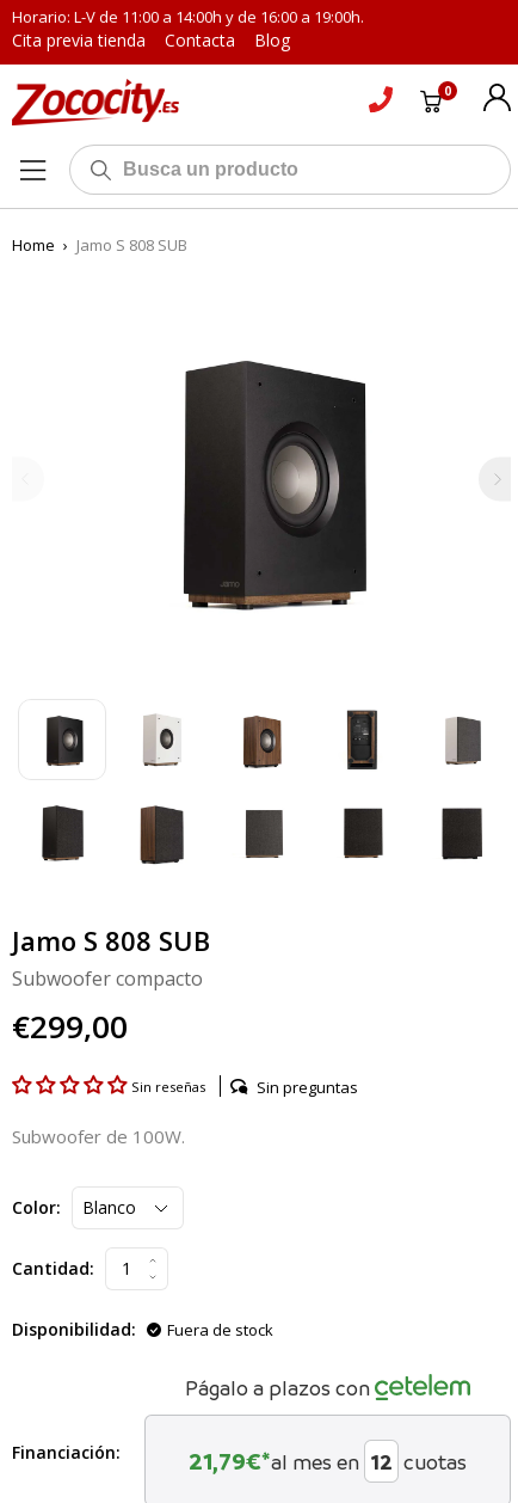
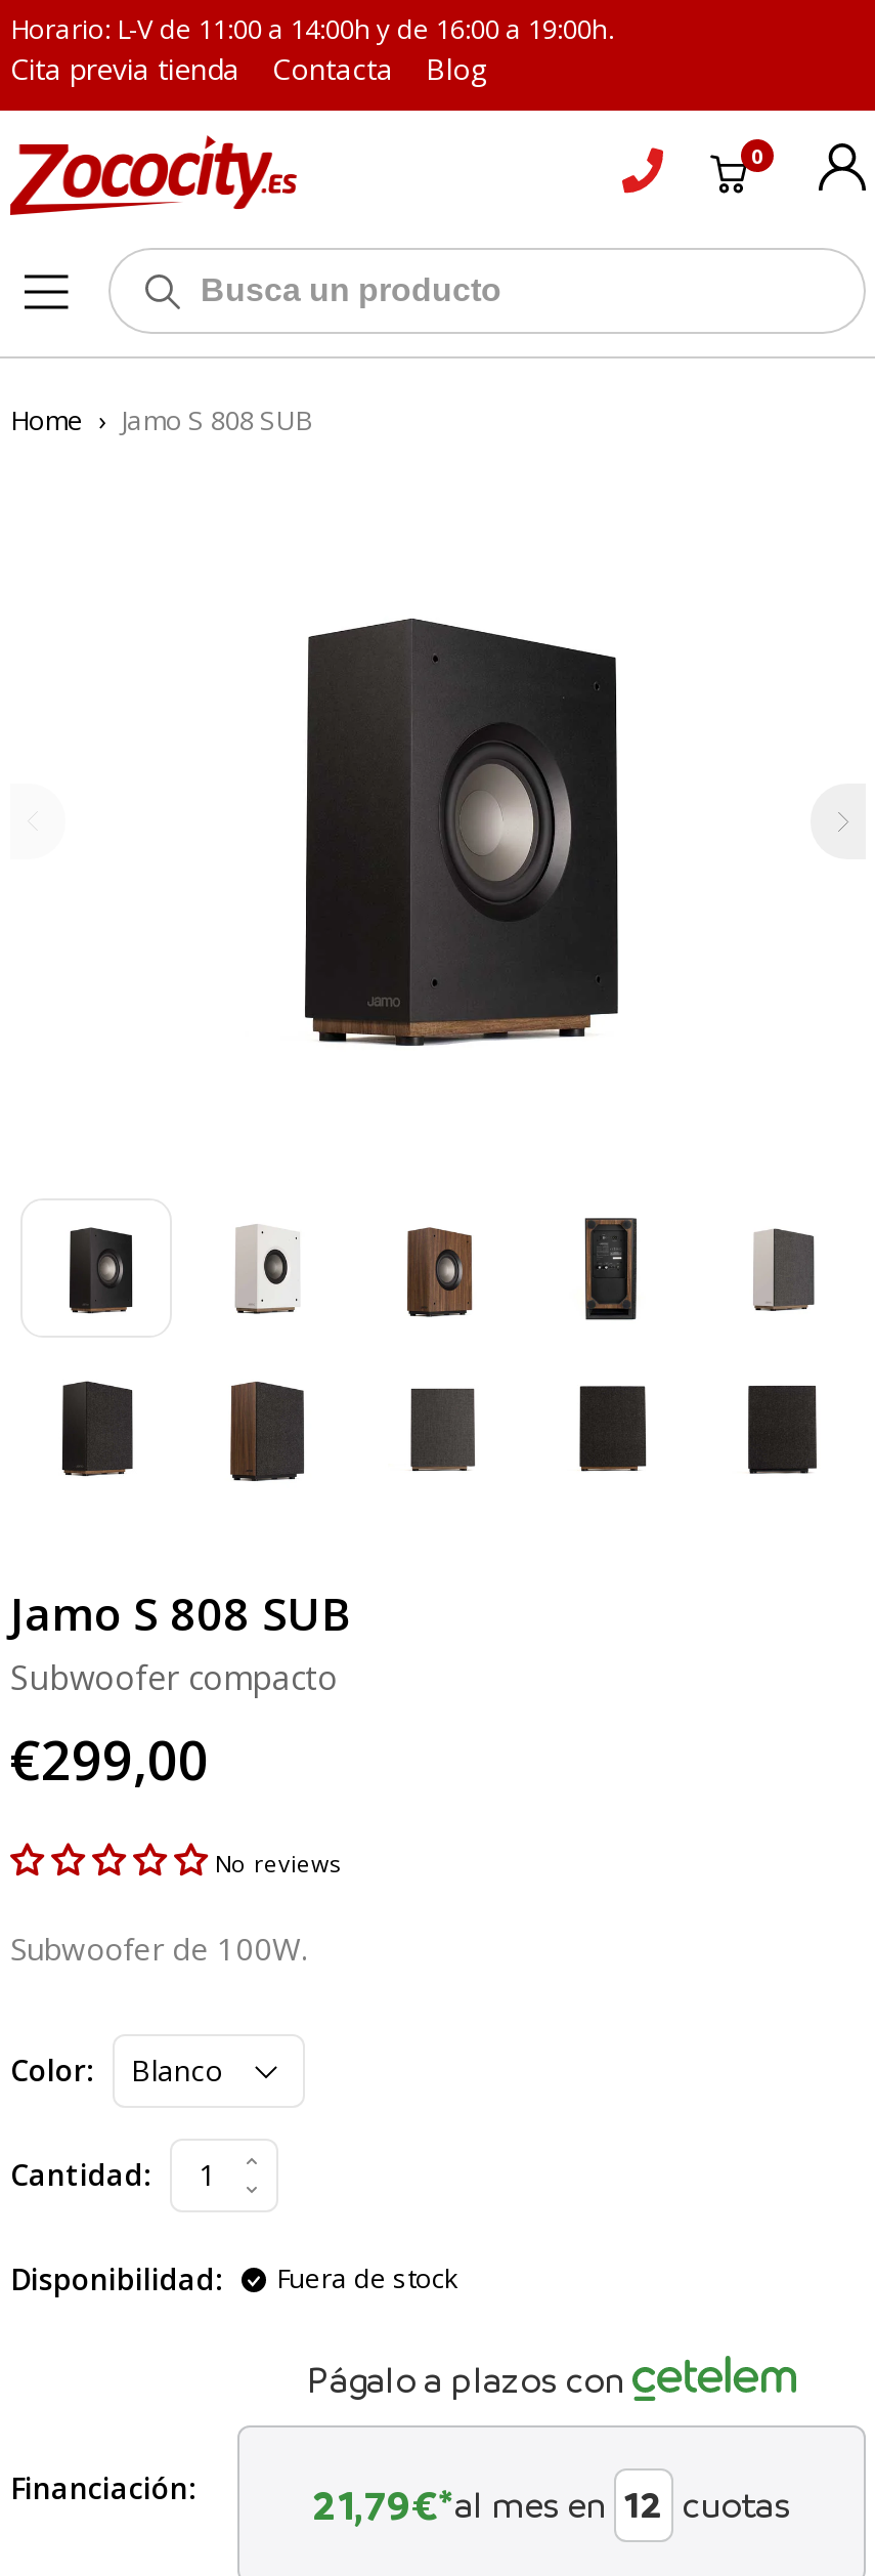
[131,1077,358,1099] Sin reseñas | Sin preguntas -> [215,1848,340,1878] No reviews

